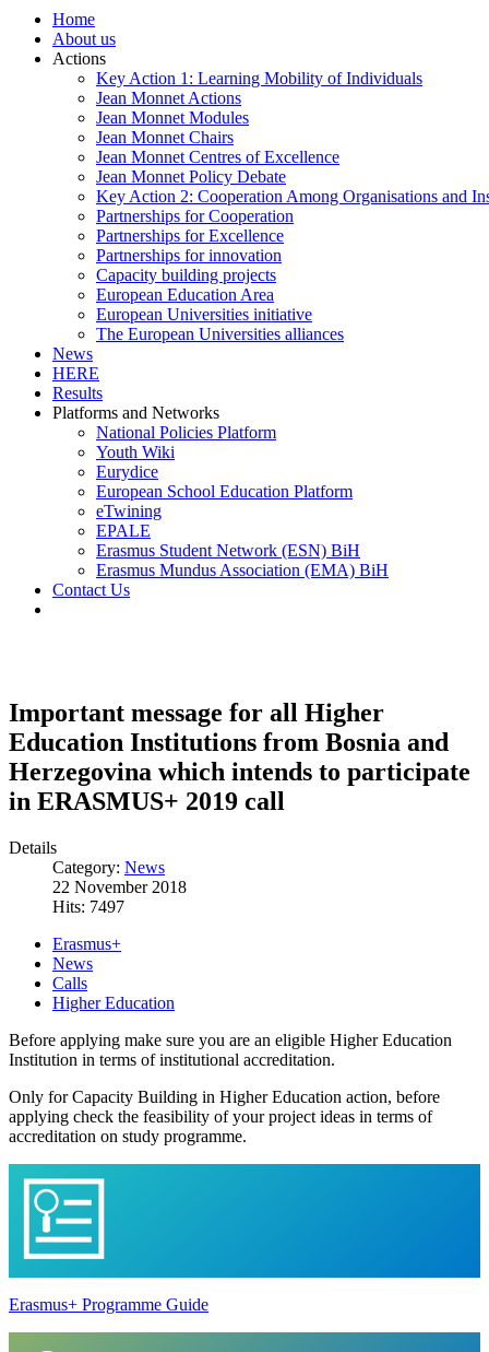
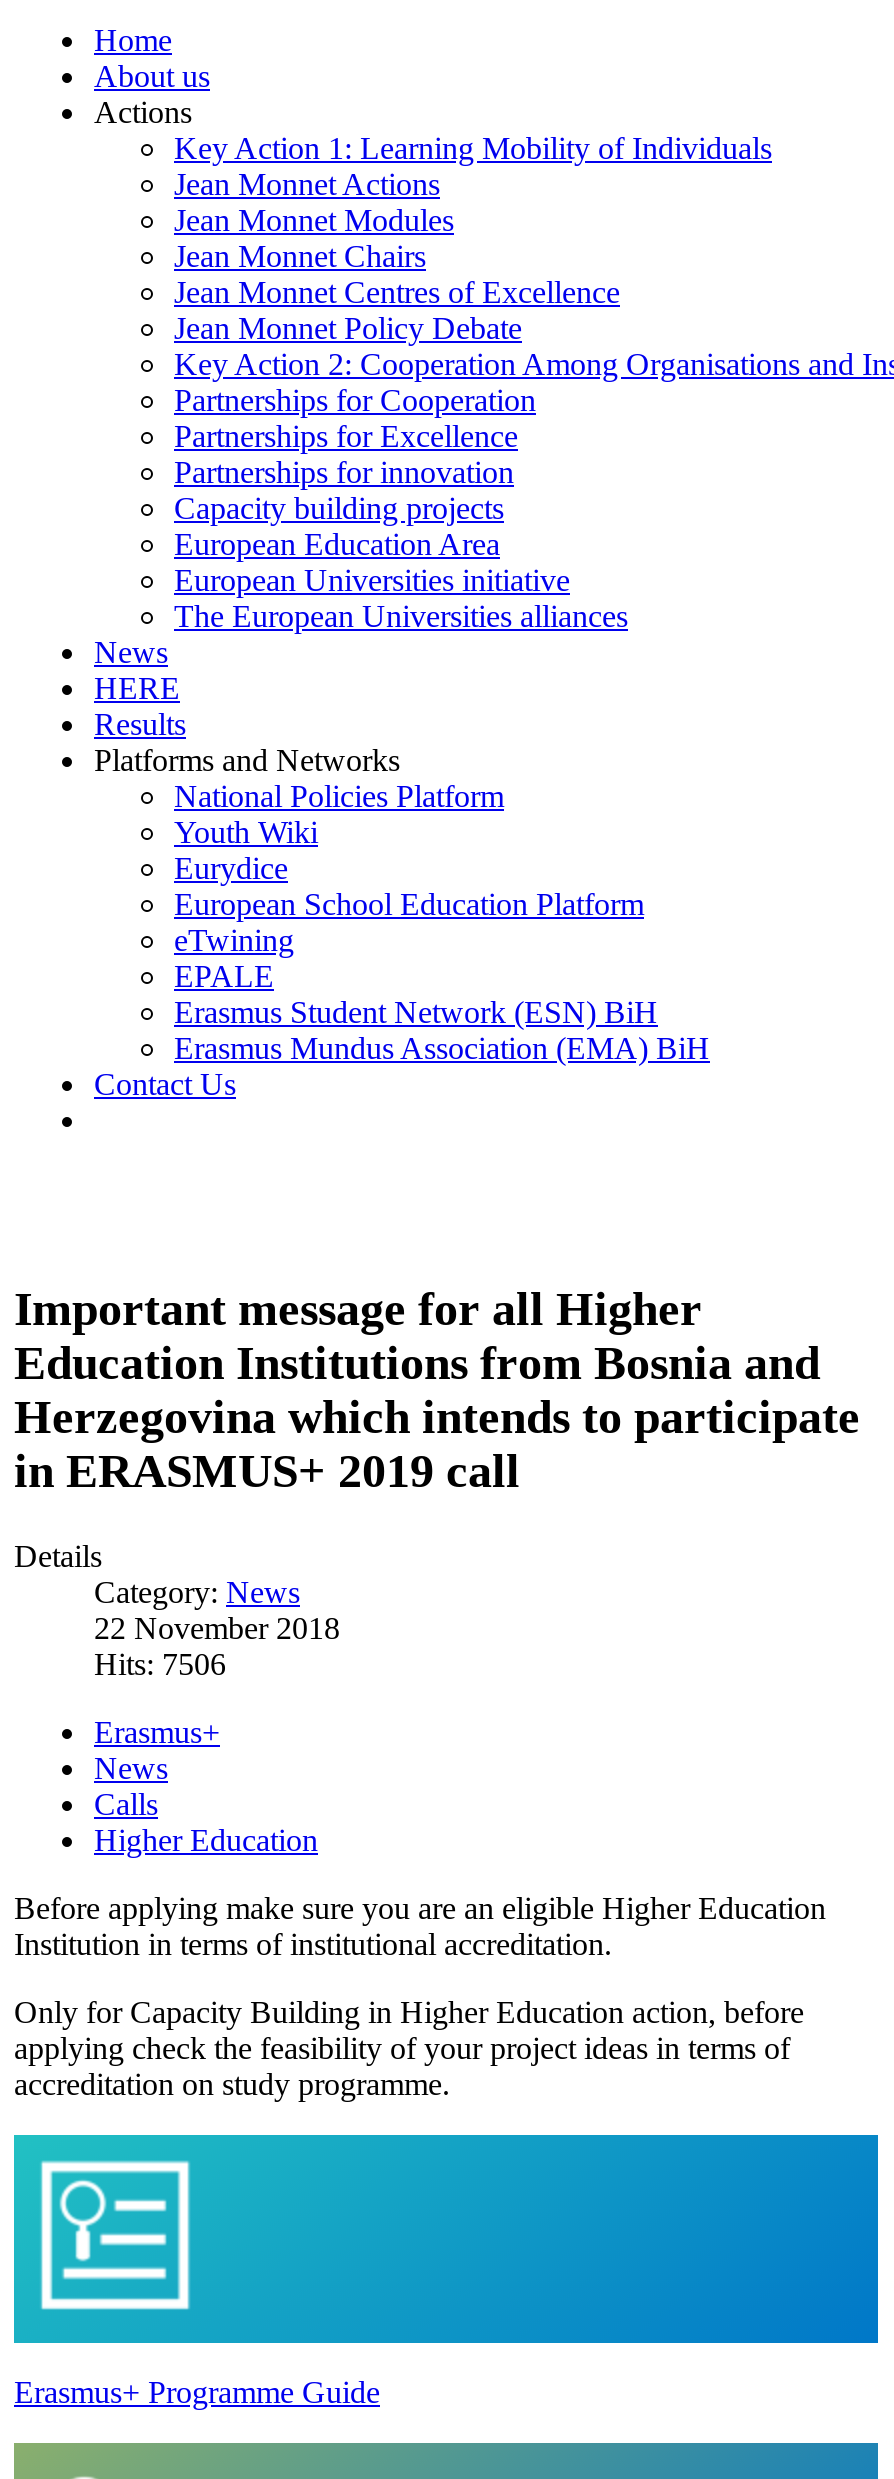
[52,897,124,916] Hits: 7497 -> [94,1647,226,1681] Hits: 7506

